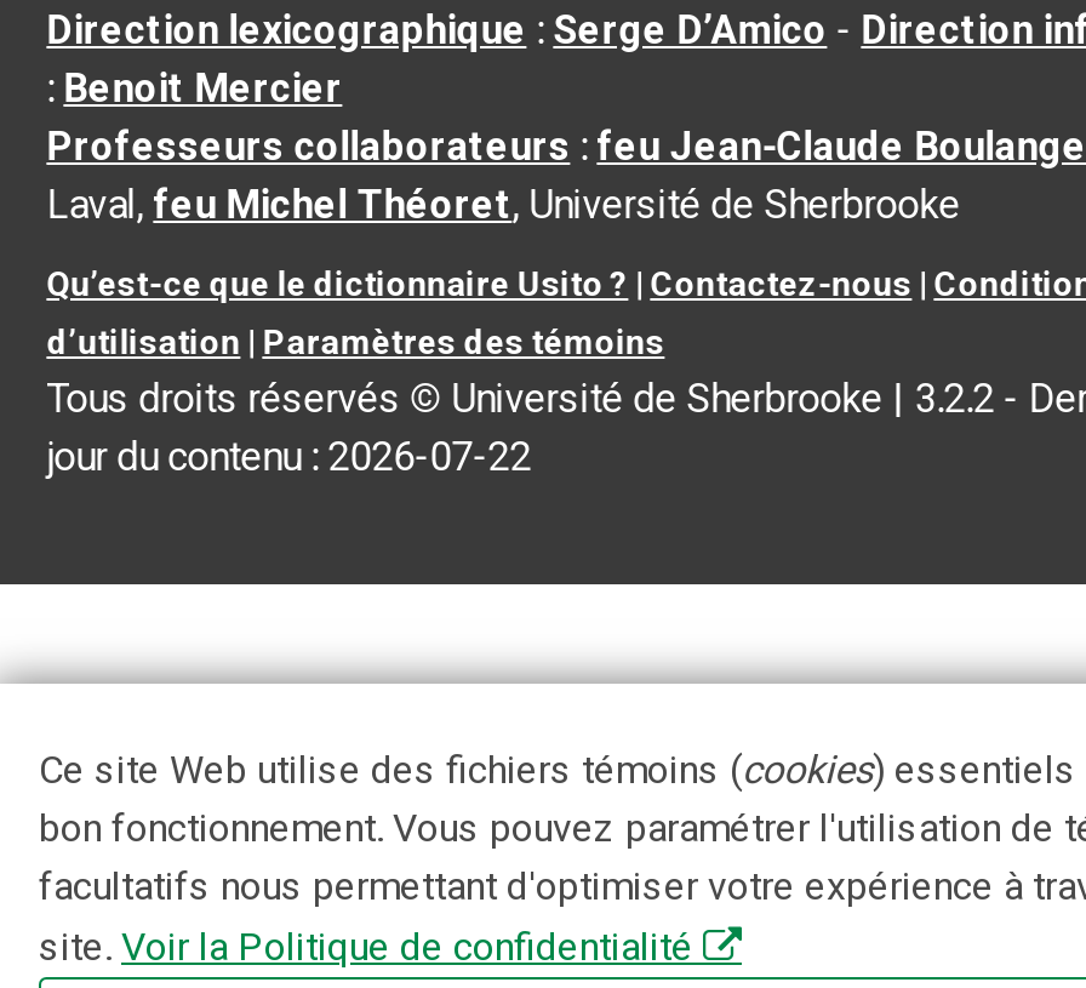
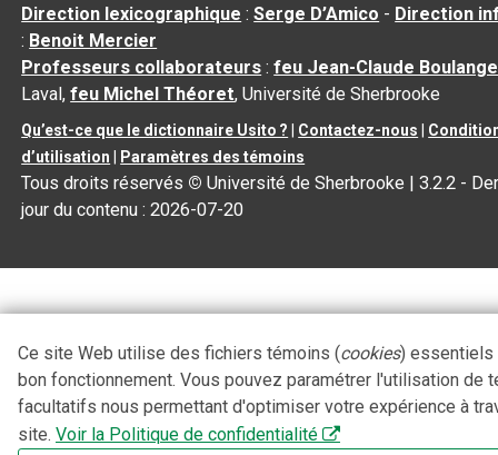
[47,434,531,480] jour du contenu : 2026-07-22 -> [21,199,244,220] jour du contenu : 2026-07-20

